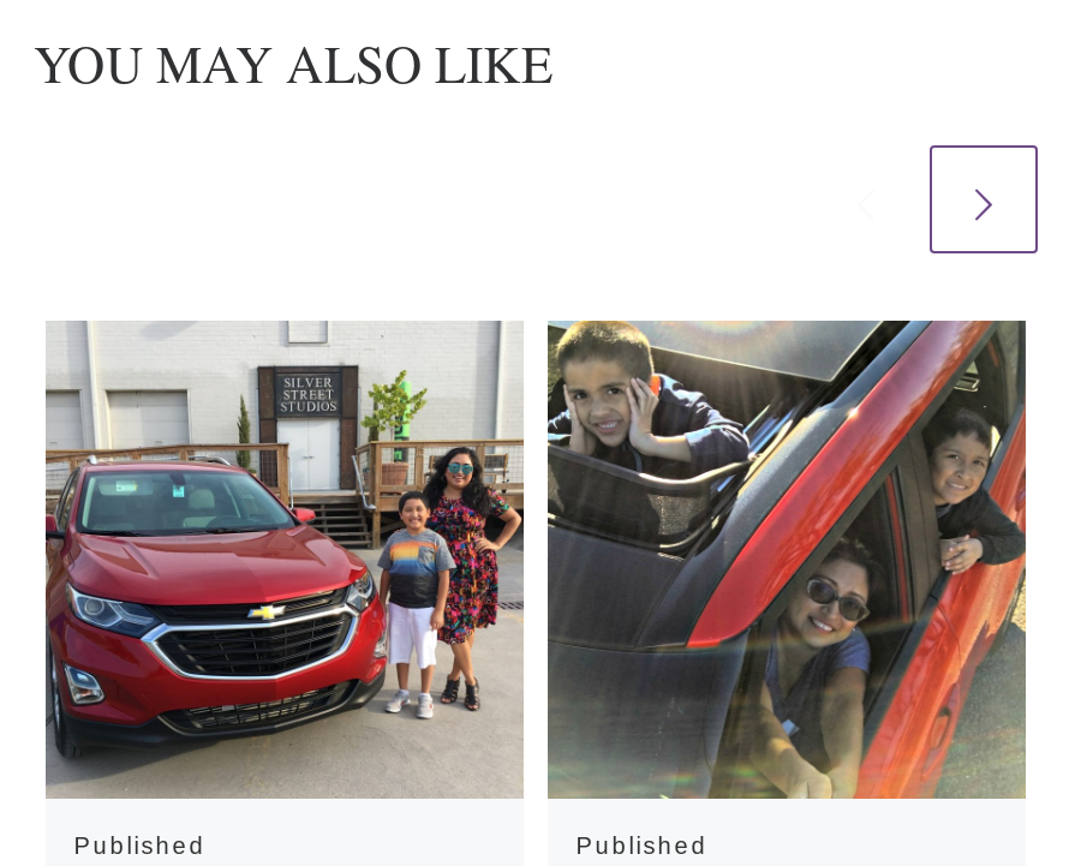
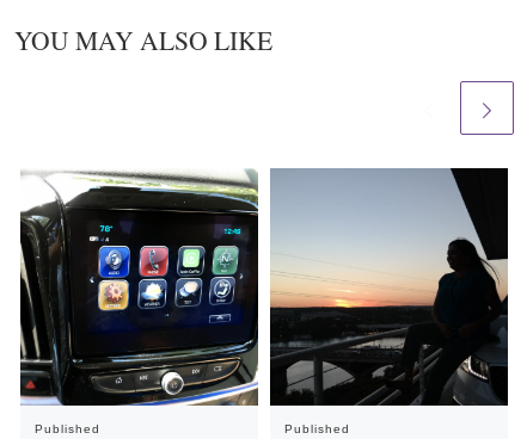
[43,321,526,799] [image] -> [19,169,259,407] [image]
[545,318,1028,801] [image] -> [269,167,509,407] [image]

